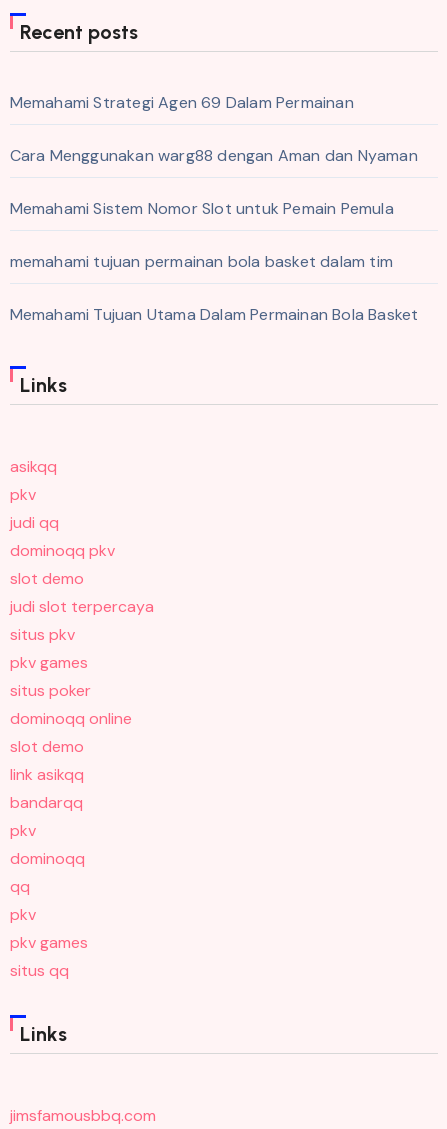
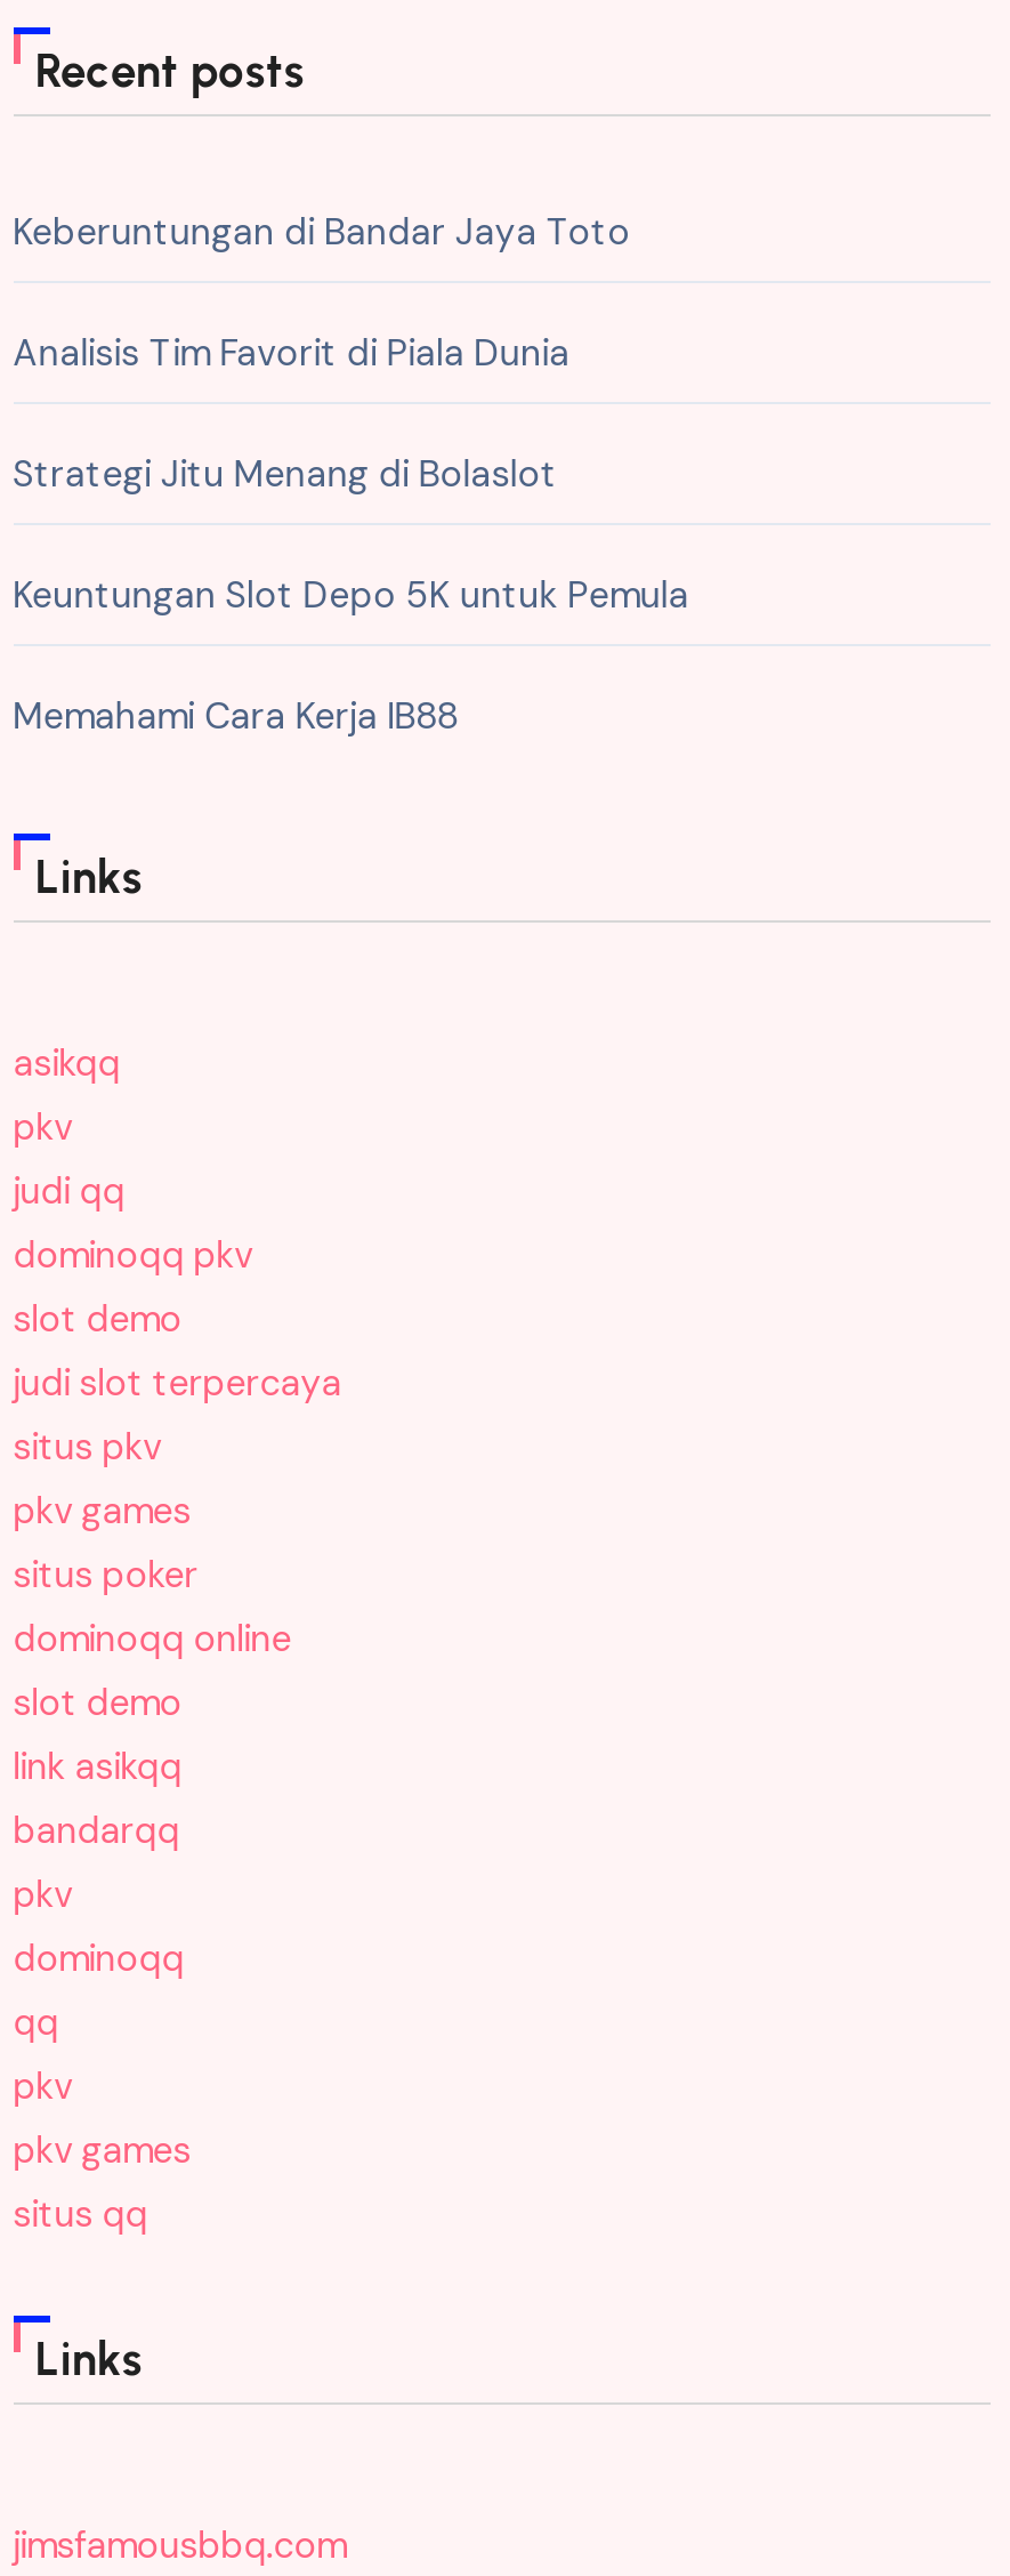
[10,91,354,112] Memahami Strategi Agen 69 Dalam Permainan -> [13,207,630,255] Keberuntungan di Bandar Jaya Toto
[10,144,418,165] Cara Menggunakan warg88 dengan Aman dan Nyaman -> [13,328,570,376] Analisis Tim Favorit di Piala Dunia
[10,197,394,218] Memahami Sistem Nomor Slot untuk Pemain Pemula -> [13,449,557,497] Strategi Jitu Menang di Bolaslot
[10,250,393,271] memahami tujuan permainan bola basket dalam tim -> [13,570,689,618] Keuntungan Slot Depo 5K untuk Pemula
[10,303,418,324] Memahami Tujuan Utama Dalam Permainan Bola Basket -> [13,691,457,739] Memahami Cara Kerja IB88

